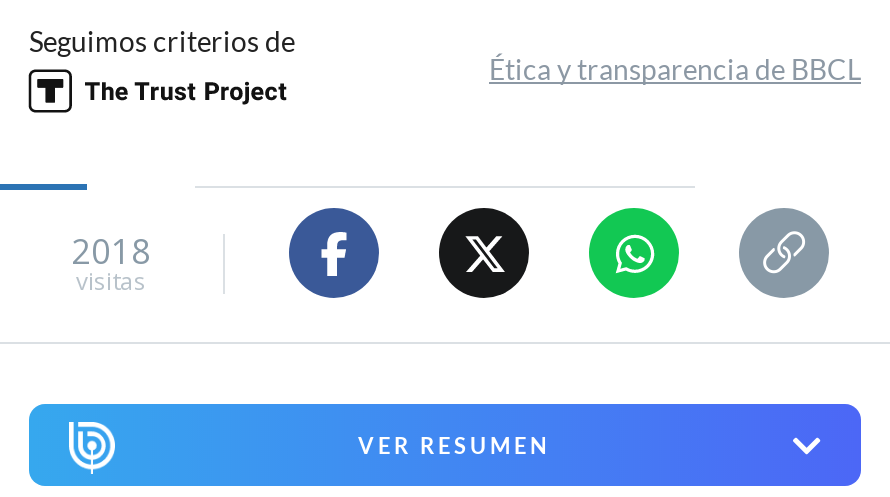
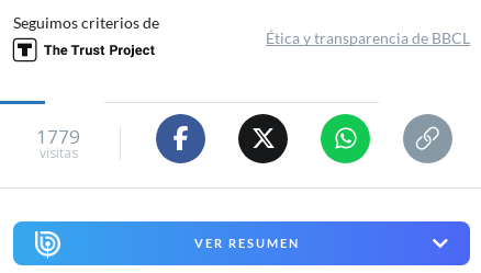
[71,228,151,274] 2018 -> [36,124,80,149] 1779

